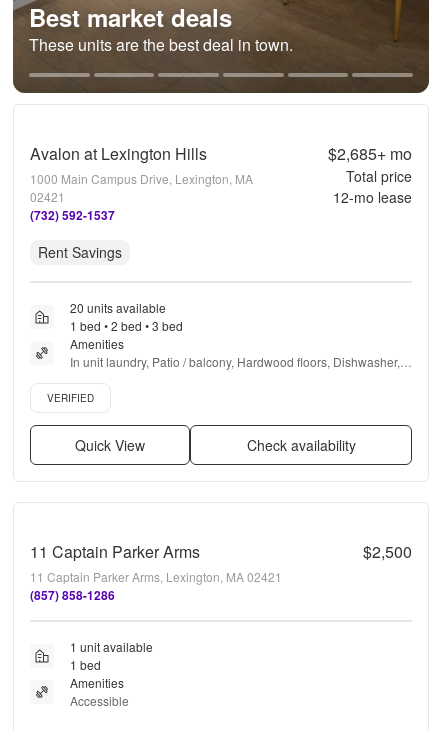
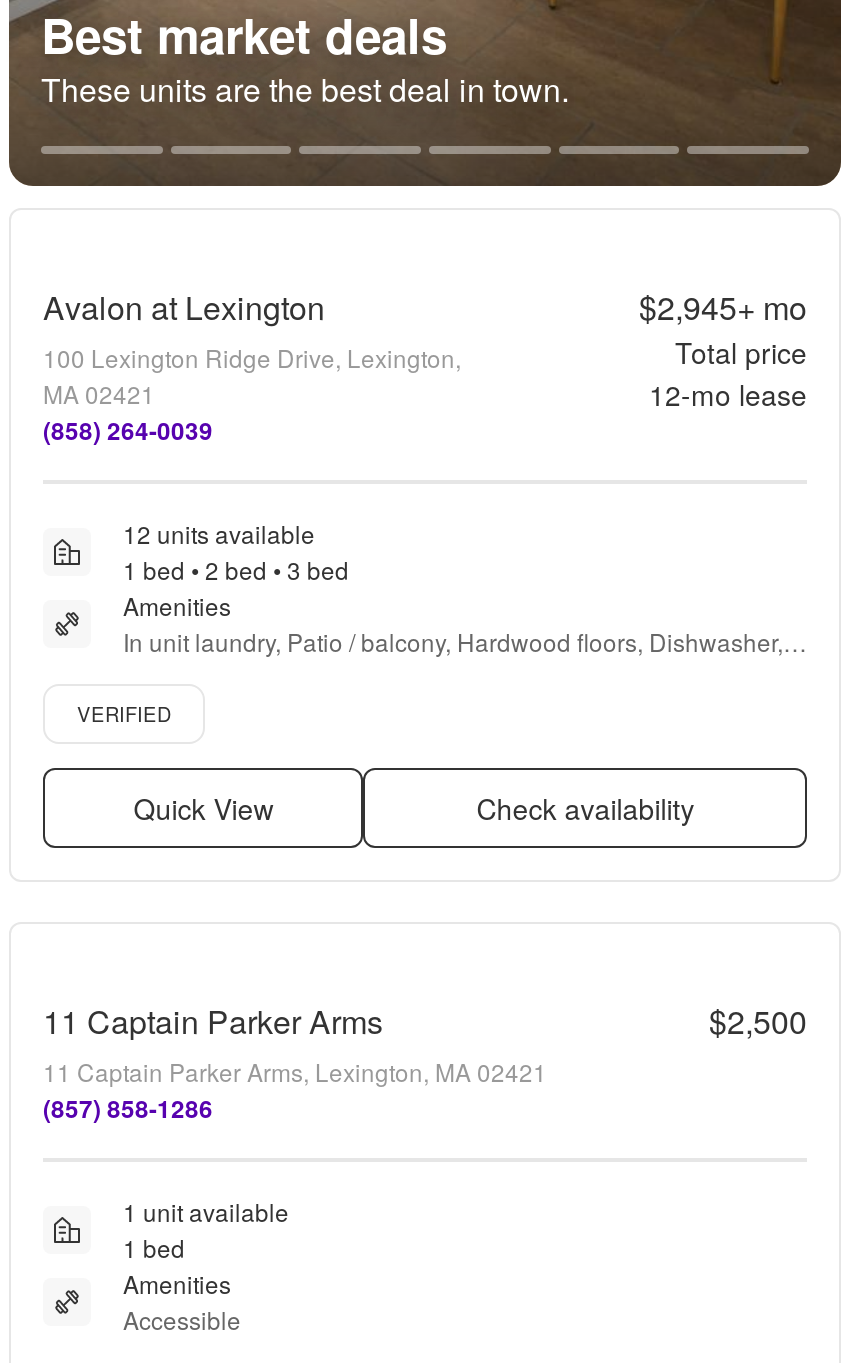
[30,142,253,224] Avalon at Lexington Hills | 1000 Main Campus Drive, Lexington, MA | 02421 | (732) 592-1537 -> [43,284,461,448] Avalon at Lexington | 100 Lexington Ridge Drive, Lexington, | MA 02421 | (858) 264-0039
[328,142,412,165] $2,685+ mo -> [639,284,807,330] $2,945+ mo
[38,242,166,316] Rent Savings | 20 units available -> [123,516,315,550] 12 units available

